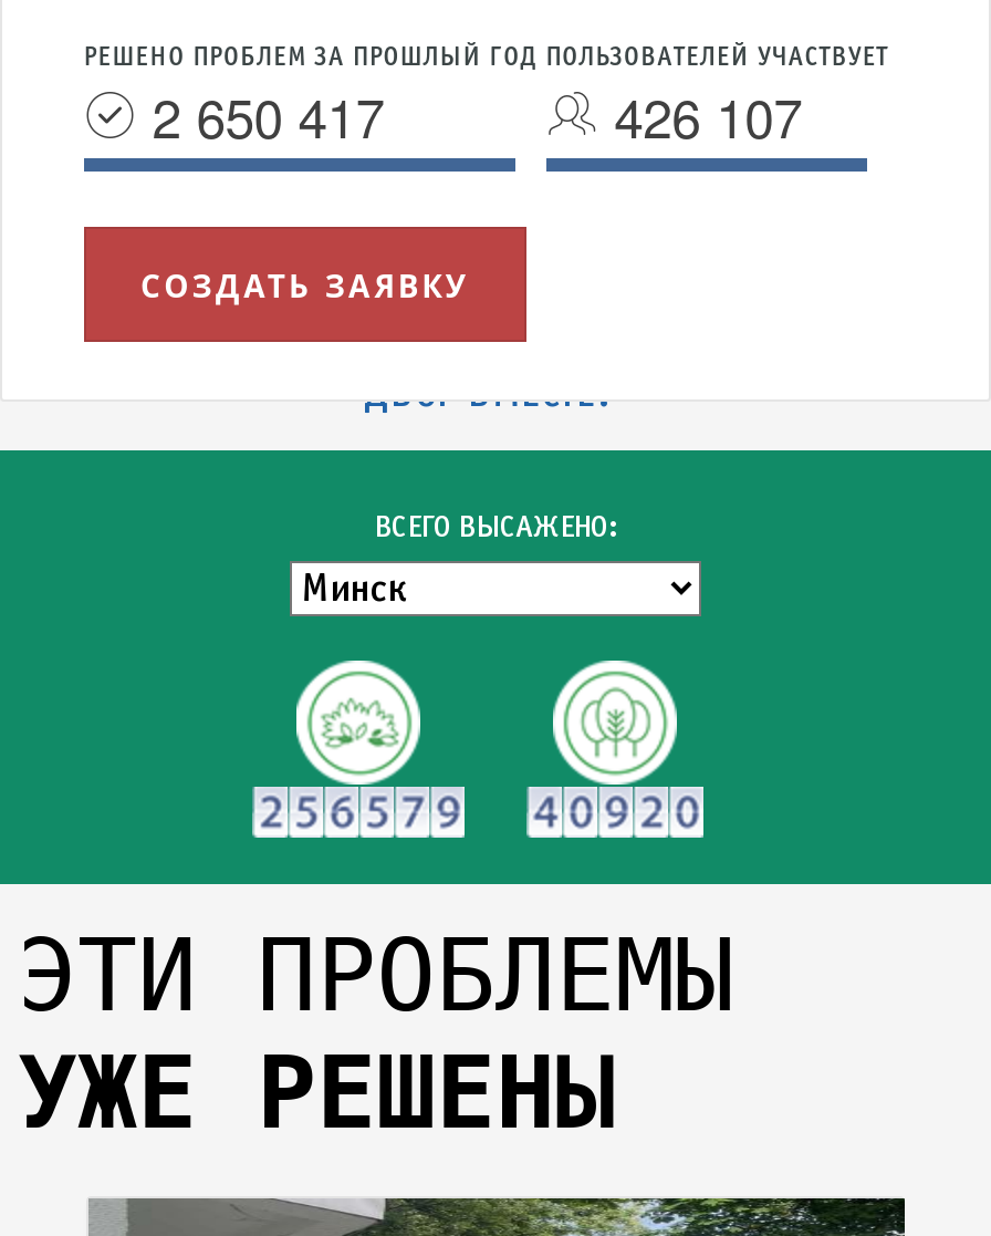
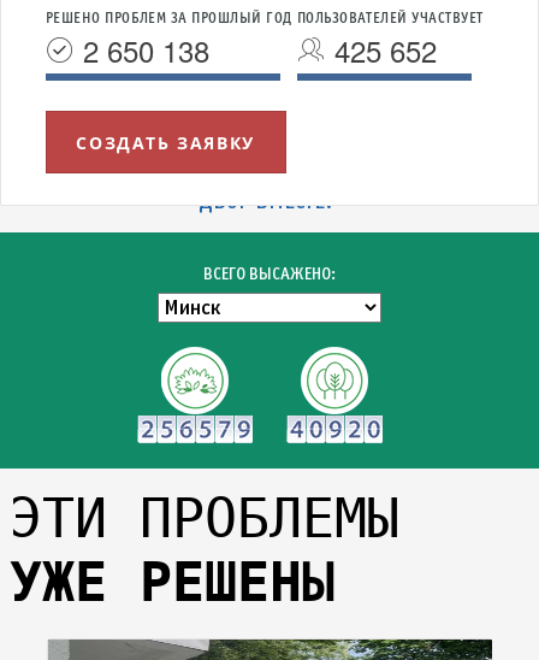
[136,76,384,153] 2 650 417 -> [74,29,209,71] 2 650 138
[599,76,802,153] 426 107 -> [326,29,436,71] 425 652

